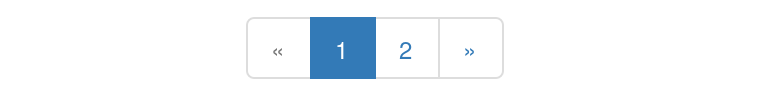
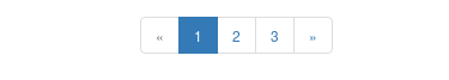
none -> [270,26,278,46] 3

